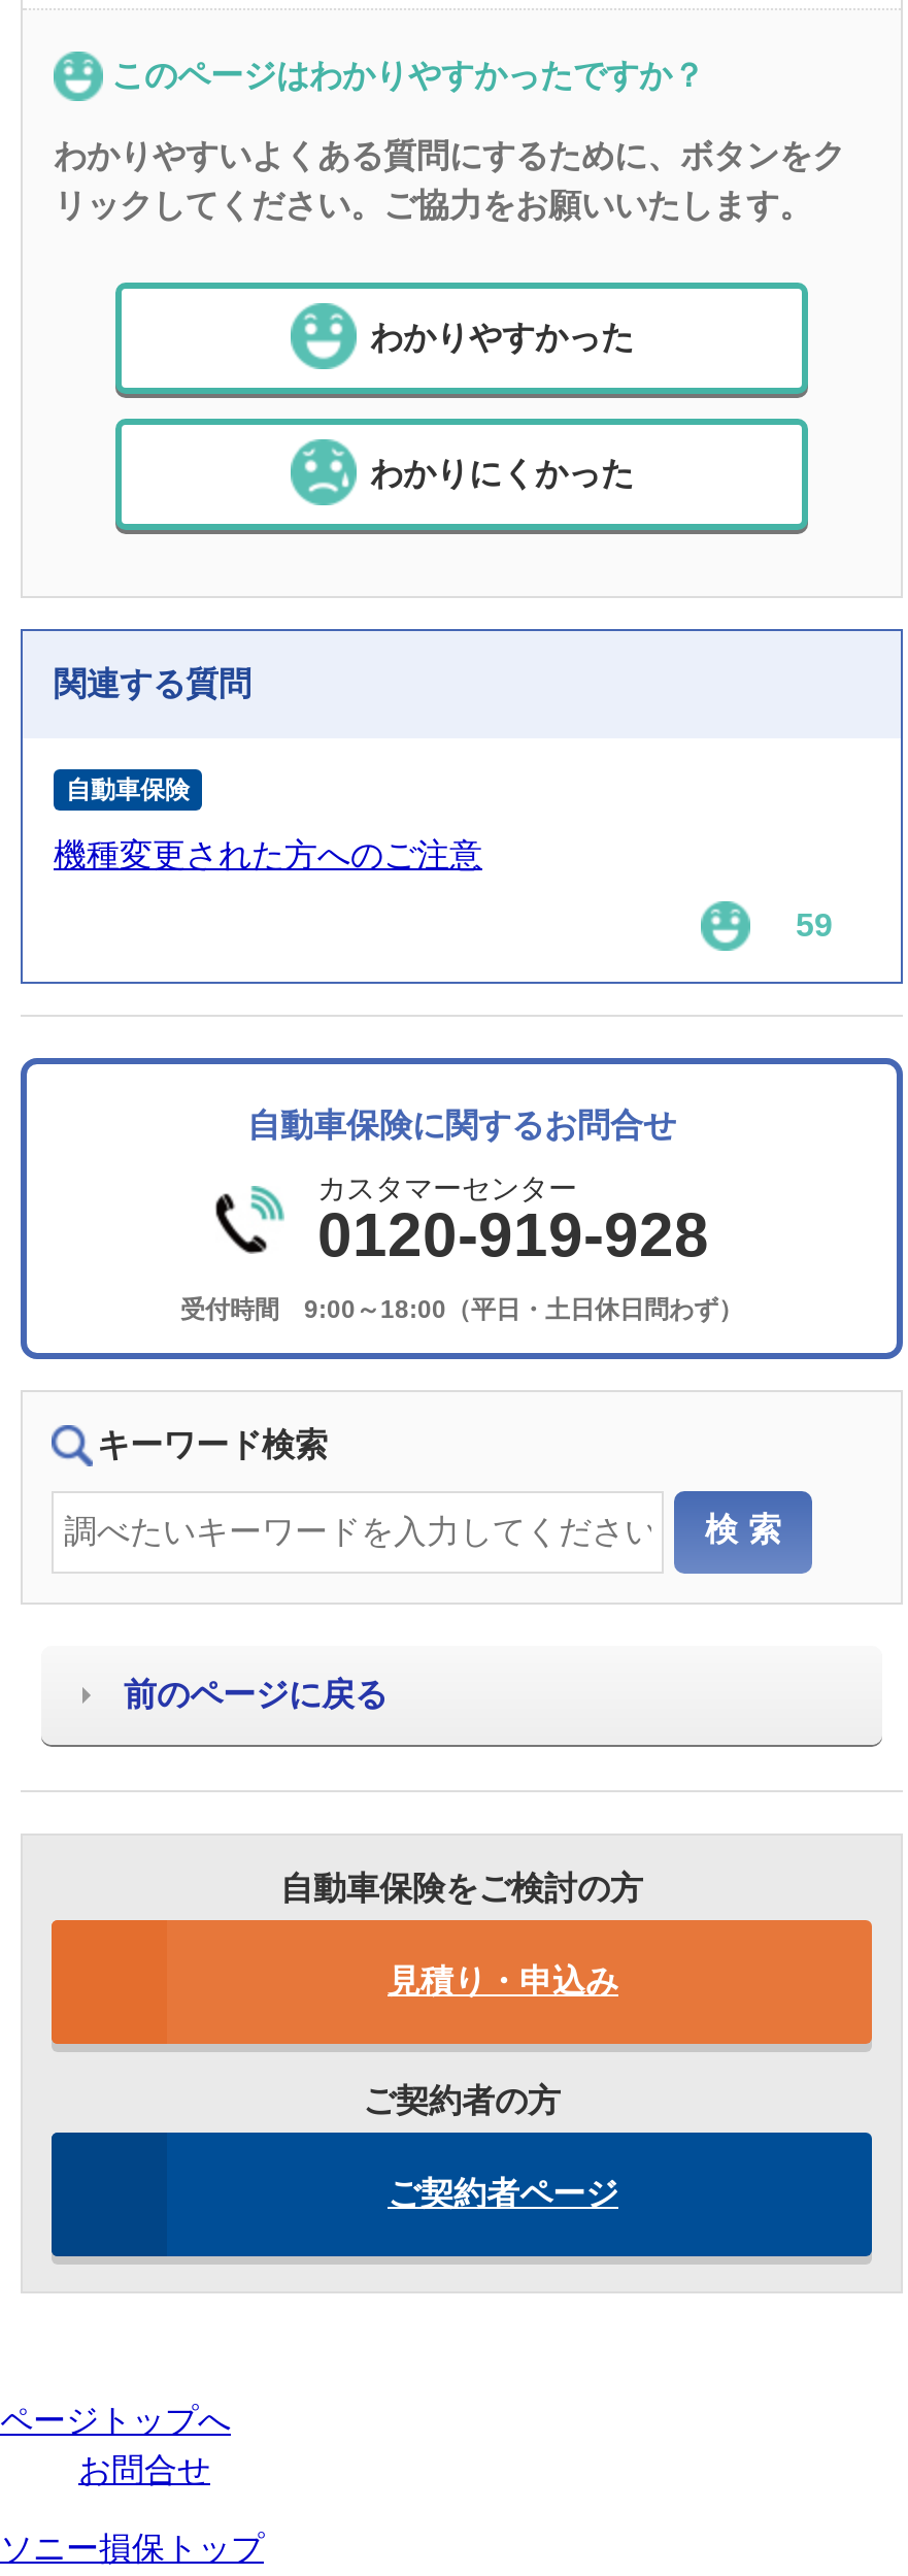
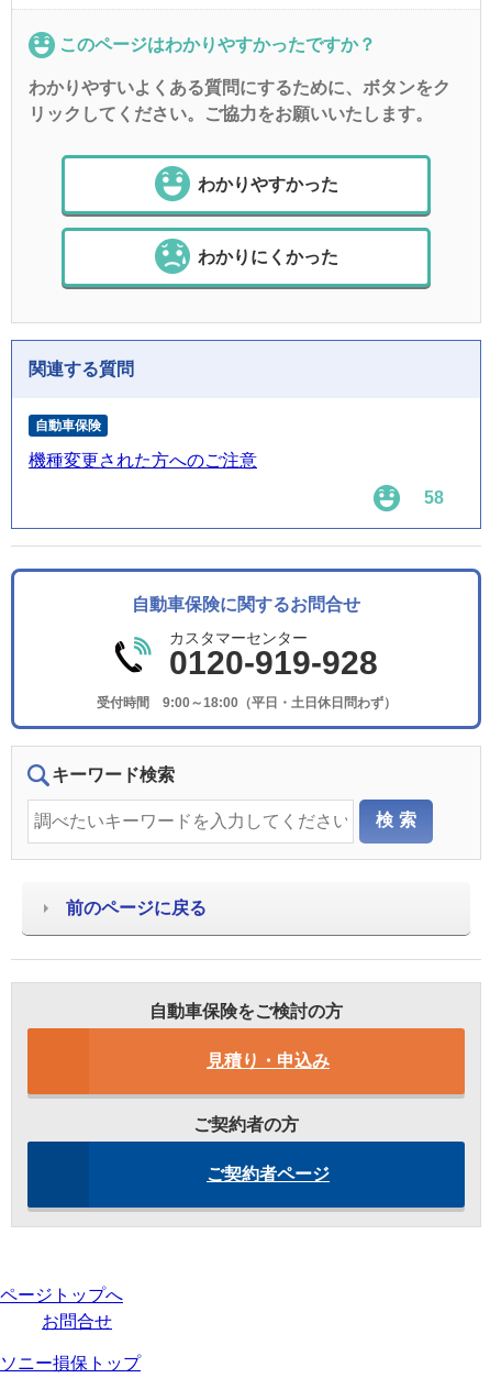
[796,907,833,942] 59 -> [424,488,444,507] 58

